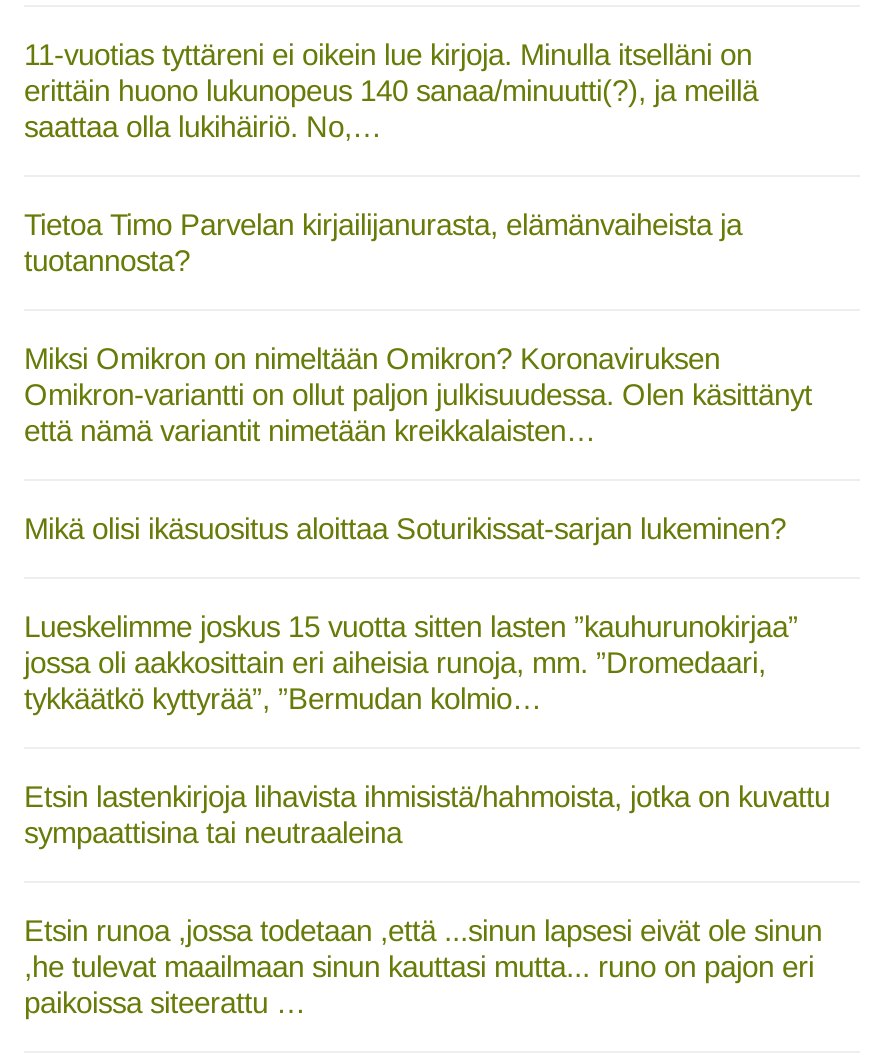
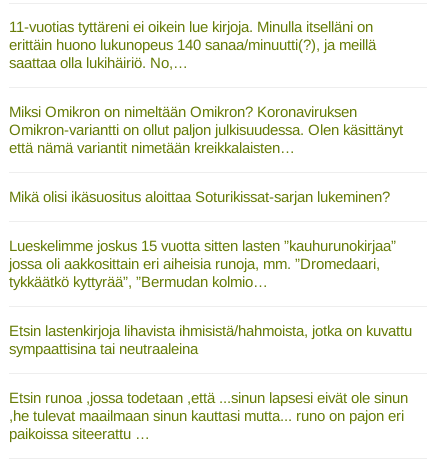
[24,208,742,278] Tietoa Timo Parvelan kirjailijanurasta, elämänvaiheista ja | tuotannosta? -> none

